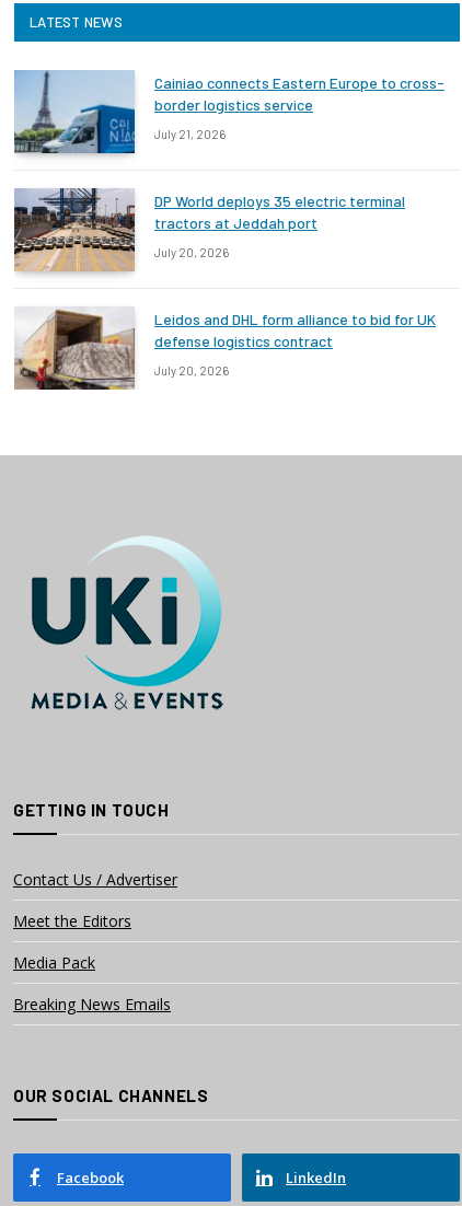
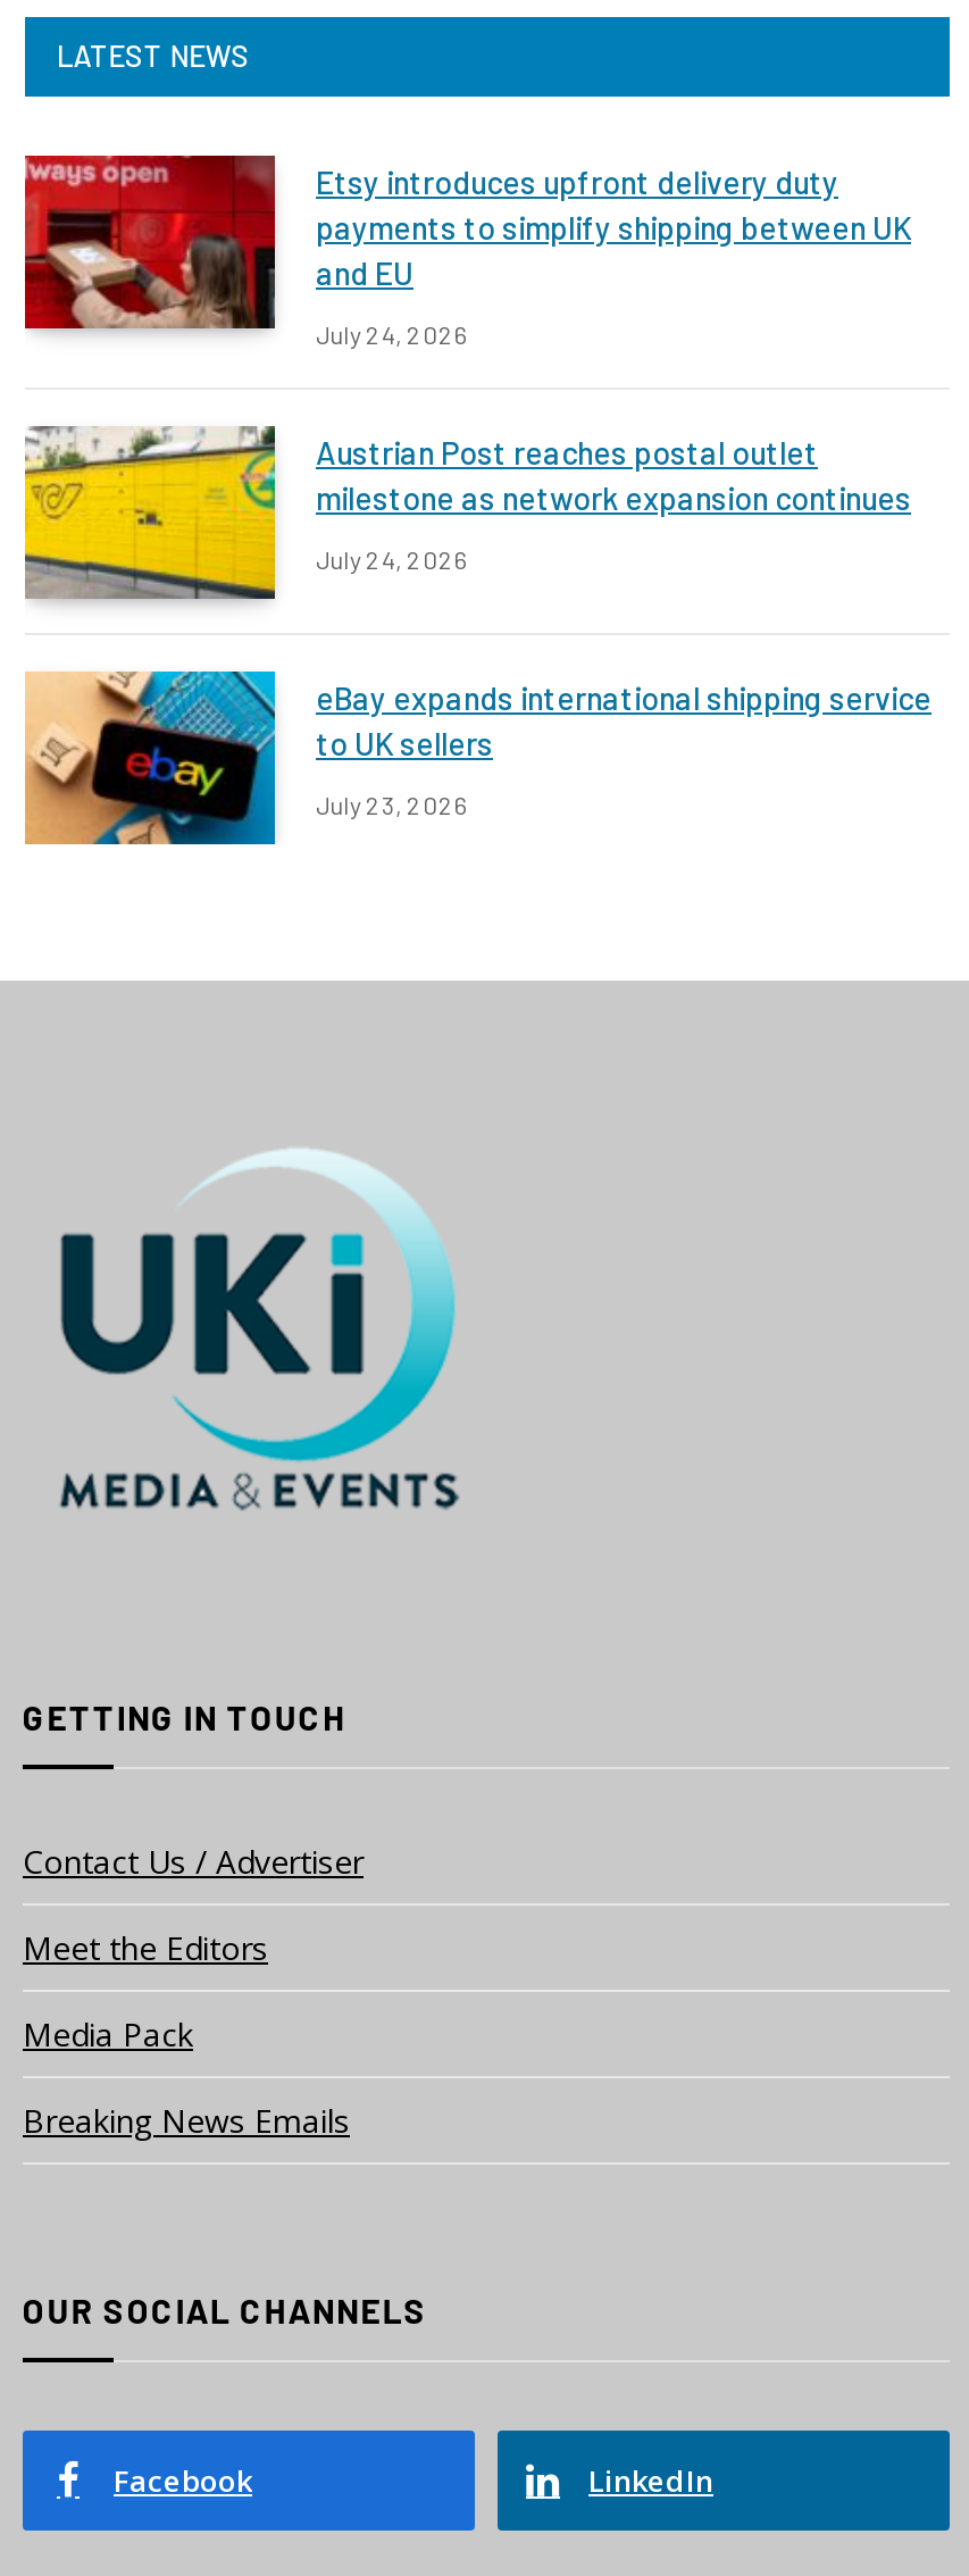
[13,69,444,154] [image] | Cainiao connects Eastern Europe to cross- | border logistics service -> [23,153,911,331] [image] | Etsy introduces upfront delivery duty | payments to simplify shipping between UK | and EU
[154,127,226,141] July 21, 2026 -> [316,320,468,349] July 24, 2026
[13,187,405,271] [image] | DP World deploys 35 electric terminal | tractors at Jeddah port -> [23,426,911,601] [image] | Austrian Post reaches postal outlet | milestone as network expansion continues
[154,245,229,259] July 20, 2026 -> [316,545,468,574] July 24, 2026
[14,308,436,391] [image] | Leidos and DHL form alliance to bid for UK | defense logistics contract -> [25,669,932,847] [image] | eBay expands international shipping service | to UK sellers
[154,363,229,378] July 20, 2026 -> [316,790,468,820] July 23, 2026

